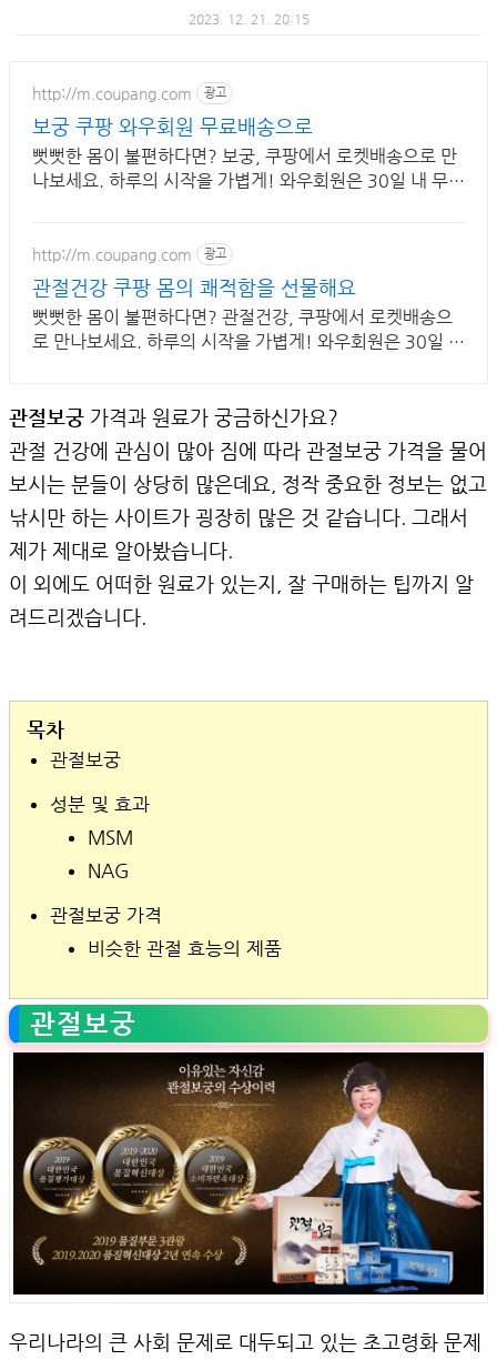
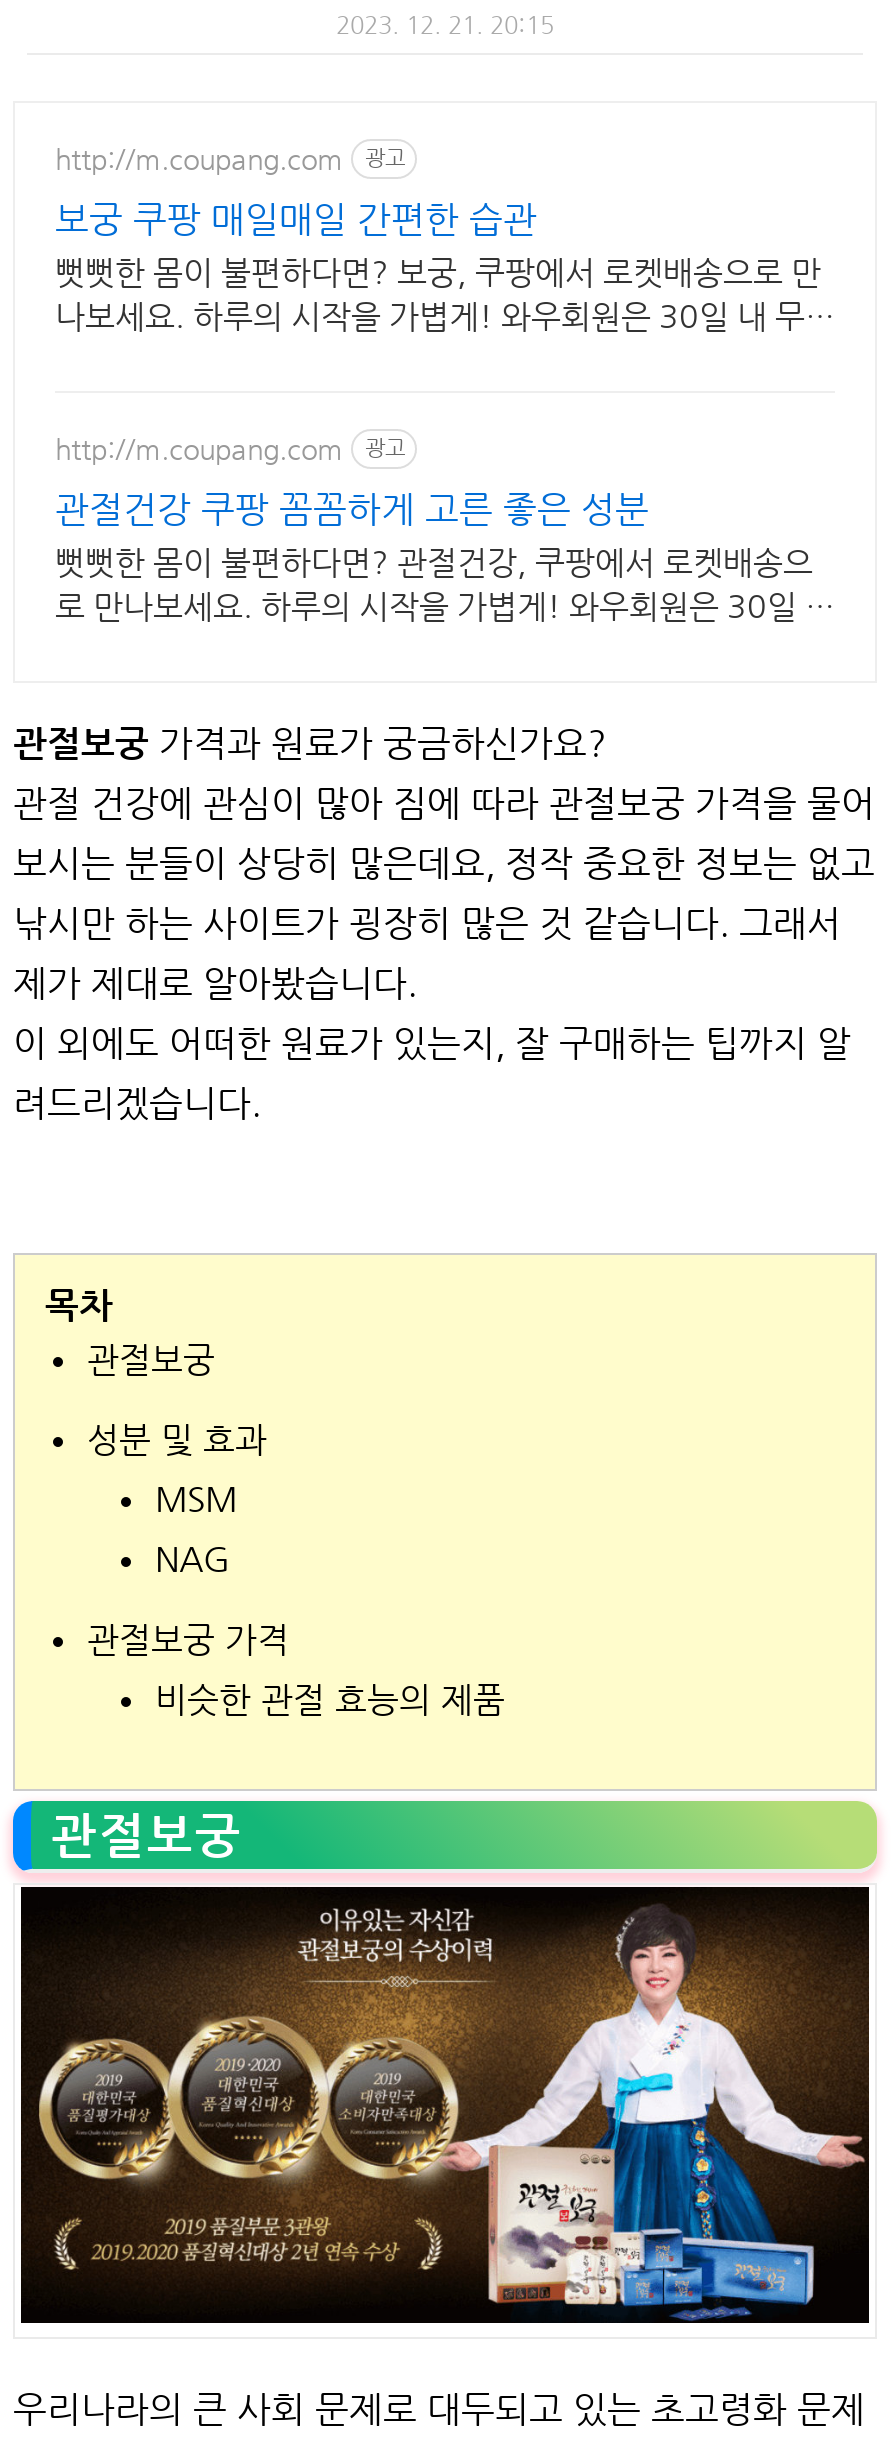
[32,114,313,138] 보궁 쿠팡 와우회원 무료배송으로 -> [55,197,537,239] 보궁 쿠팡 매일매일 간편한 습관
[32,275,356,299] 관절건강 쿠팡 몸의 쾌적함을 선물해요 -> [55,487,649,529] 관절건강 쿠팡 꼼꼼하게 고른 좋은 성분

